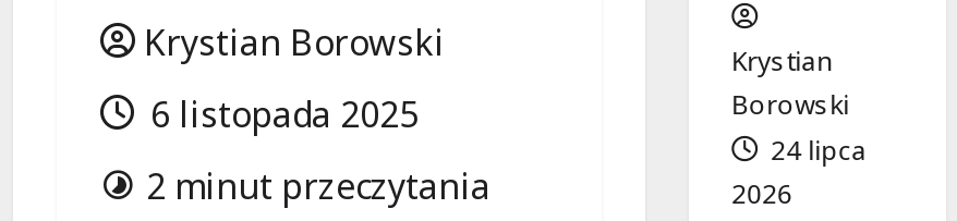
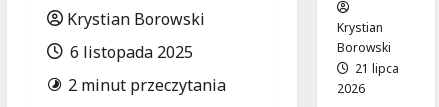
[764,131,867,168] 24 lipca -> [352,60,399,77] 21 lipca

